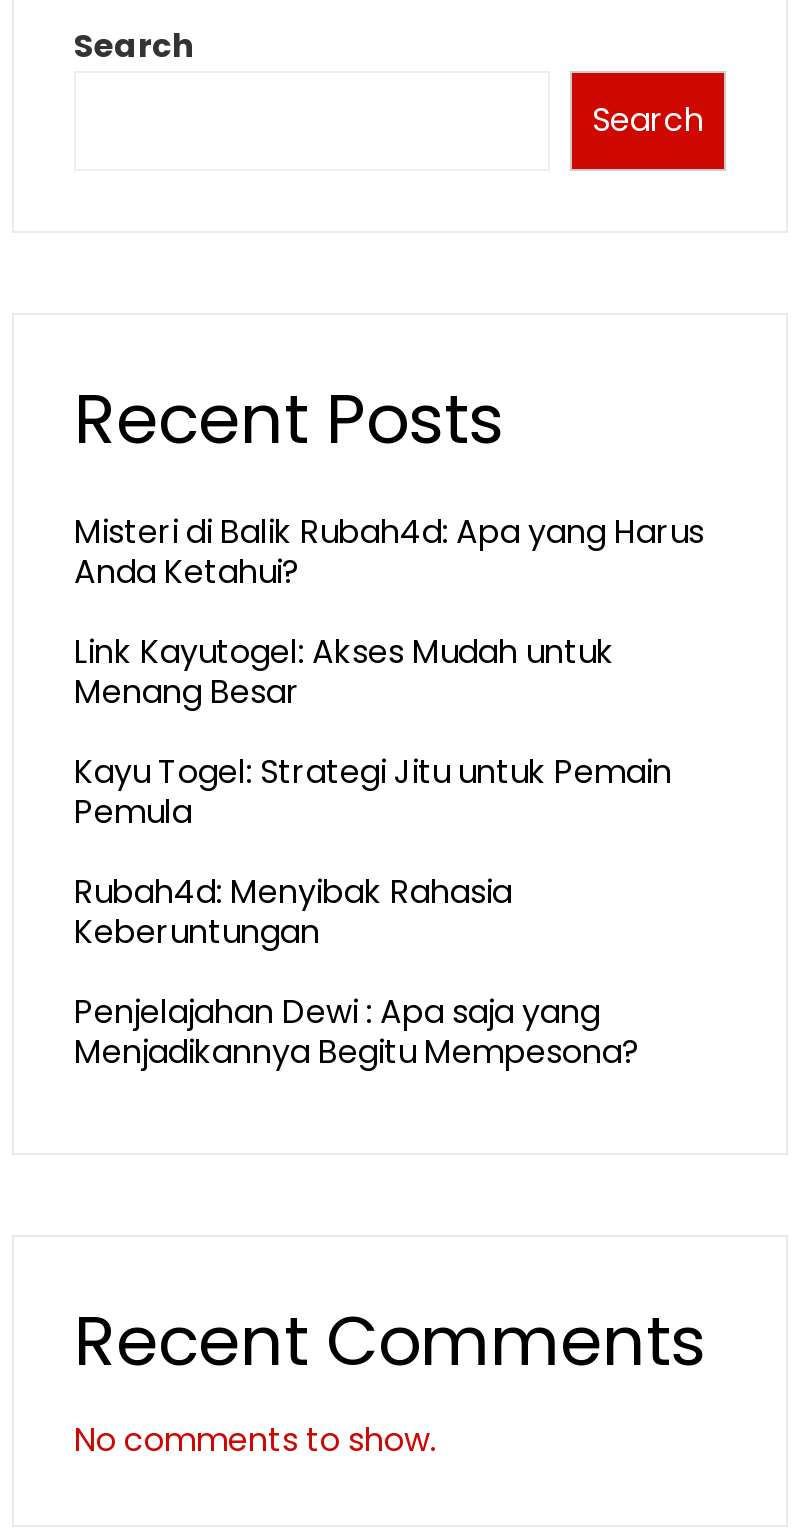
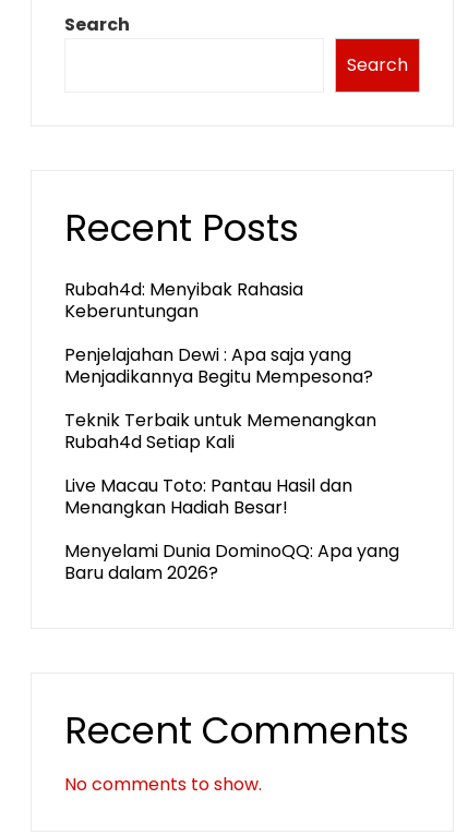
[74,509,704,835] Misteri di Balik Rubah4d: Apa yang Harus | Anda Ketahui? | Link Kayutogel: Akses Mudah untuk | Menang Besar | Kayu Togel: Strategi Jitu untuk Pemain | Pemula -> none
moved [74,869,640,1075] -> [64,277,373,389]: Rubah4d: Menyibak Rahasia | Keberuntungan | Penjelajahan Dewi : Apa saja yang | Menjadikannya Begitu Mempesona?
none -> [64,408,399,585] Teknik Terbaik untuk Memenangkan | Rubah4d Setiap Kali | Live Macau Toto: Pantau Hasil dan | Menangkan Hadiah Besar! | Menyelami Dunia DominoQQ: Apa yang | Baru dalam 2026?

